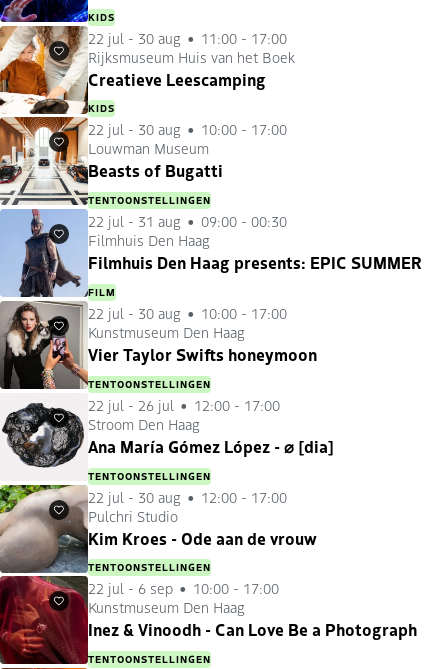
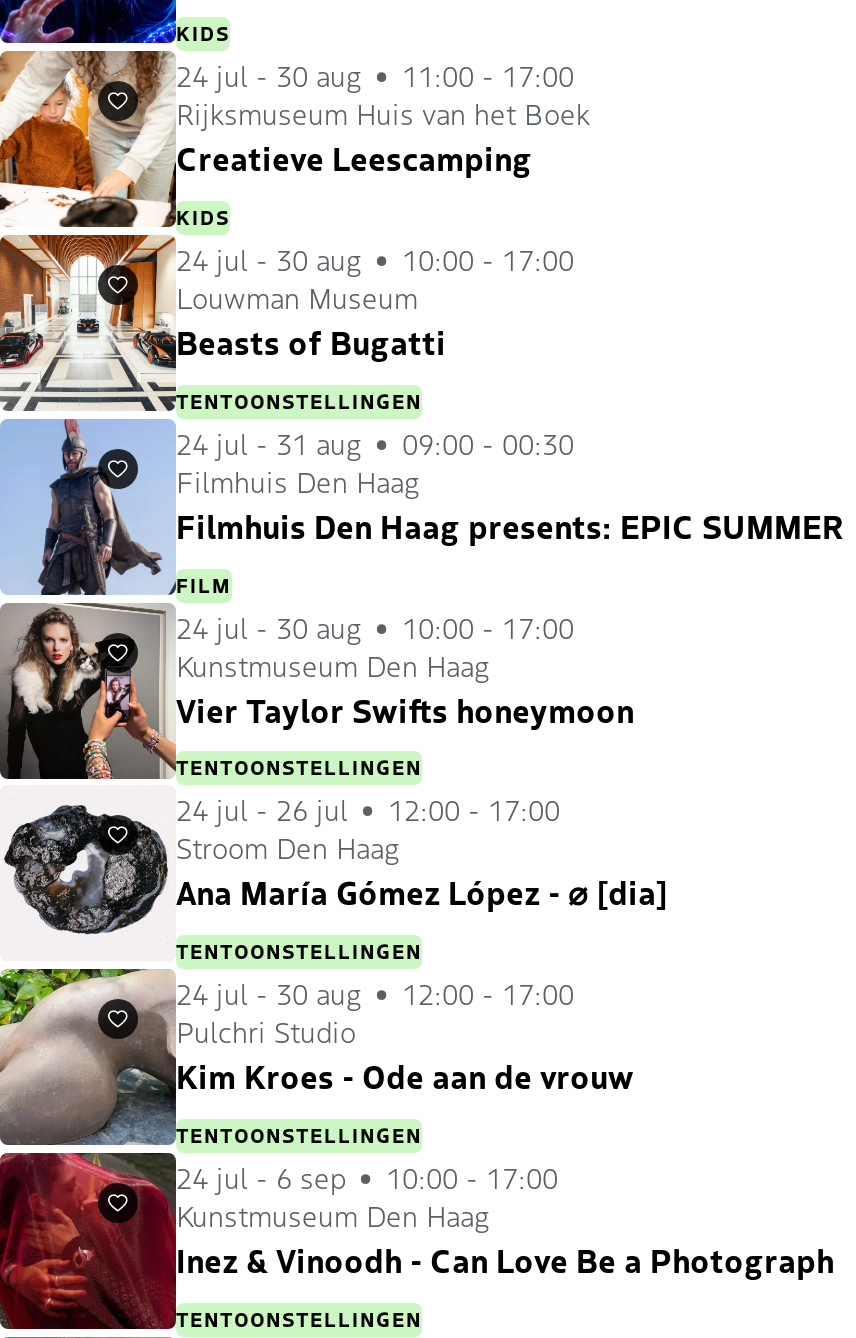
[88,28,287,48] 22 jul - 30 aug 11:00 - 17:00 -> [176,55,574,95] 24 jul - 30 aug 11:00 - 17:00
[88,119,287,139] 22 jul - 30 aug 10:00 - 17:00 -> [176,239,574,279] 24 jul - 30 aug 10:00 - 17:00
[88,211,287,231] 22 jul - 31 aug 09:00 - 00:30 -> [176,423,574,463] 24 jul - 31 aug 09:00 - 00:30
[88,303,287,323] 22 jul - 30 aug 10:00 - 17:00 -> [176,606,574,646] 24 jul - 30 aug 10:00 - 17:00
[88,395,280,415] 22 jul - 26 jul 12:00 - 17:00 -> [176,790,560,830] 24 jul - 26 jul 12:00 - 17:00
[88,487,287,507] 22 jul - 30 aug 12:00 - 17:00 -> [176,973,574,1013] 24 jul - 30 aug 12:00 - 17:00
[88,578,279,598] 22 jul - 6 sep 10:00 - 17:00 -> [176,1157,558,1197] 24 jul - 6 sep 10:00 - 17:00

